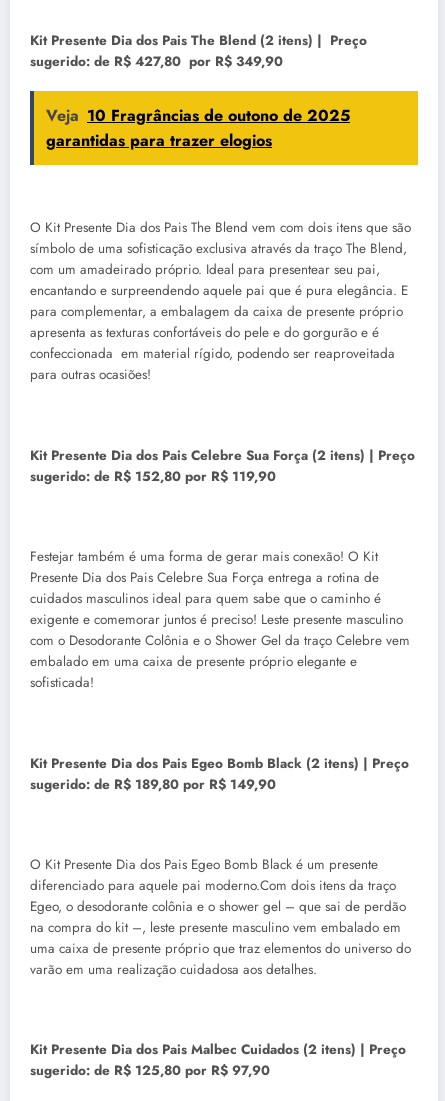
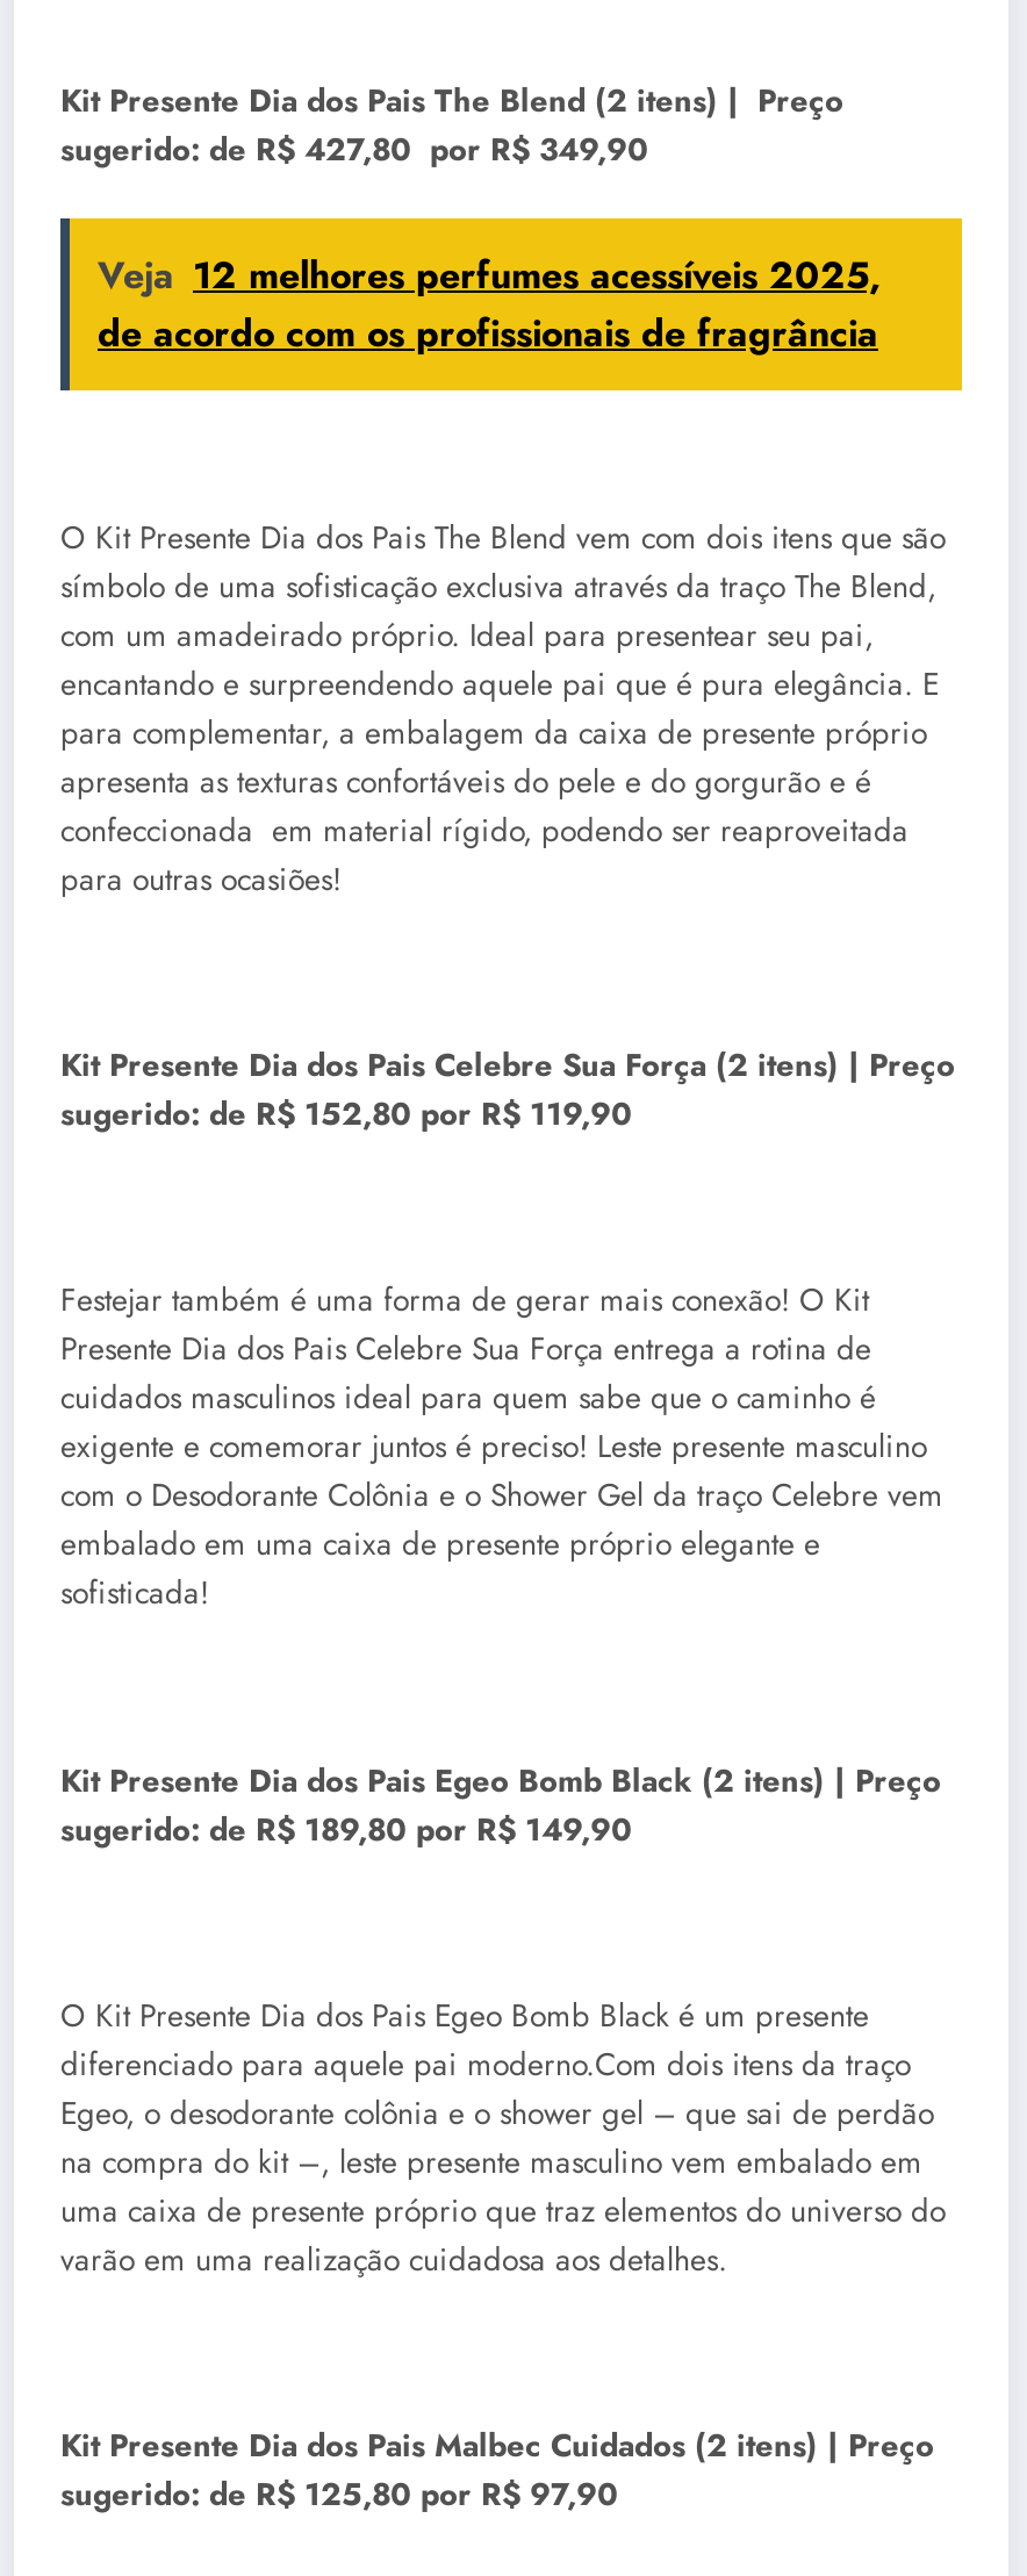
[46,104,350,152] Veja 10 Fragrâncias de outono de 2025 | garantidas para trazer elogios -> [98,249,881,361] Veja 12 melhores perfumes acessíveis 2025, | de acordo com os profissionais de fragrância

